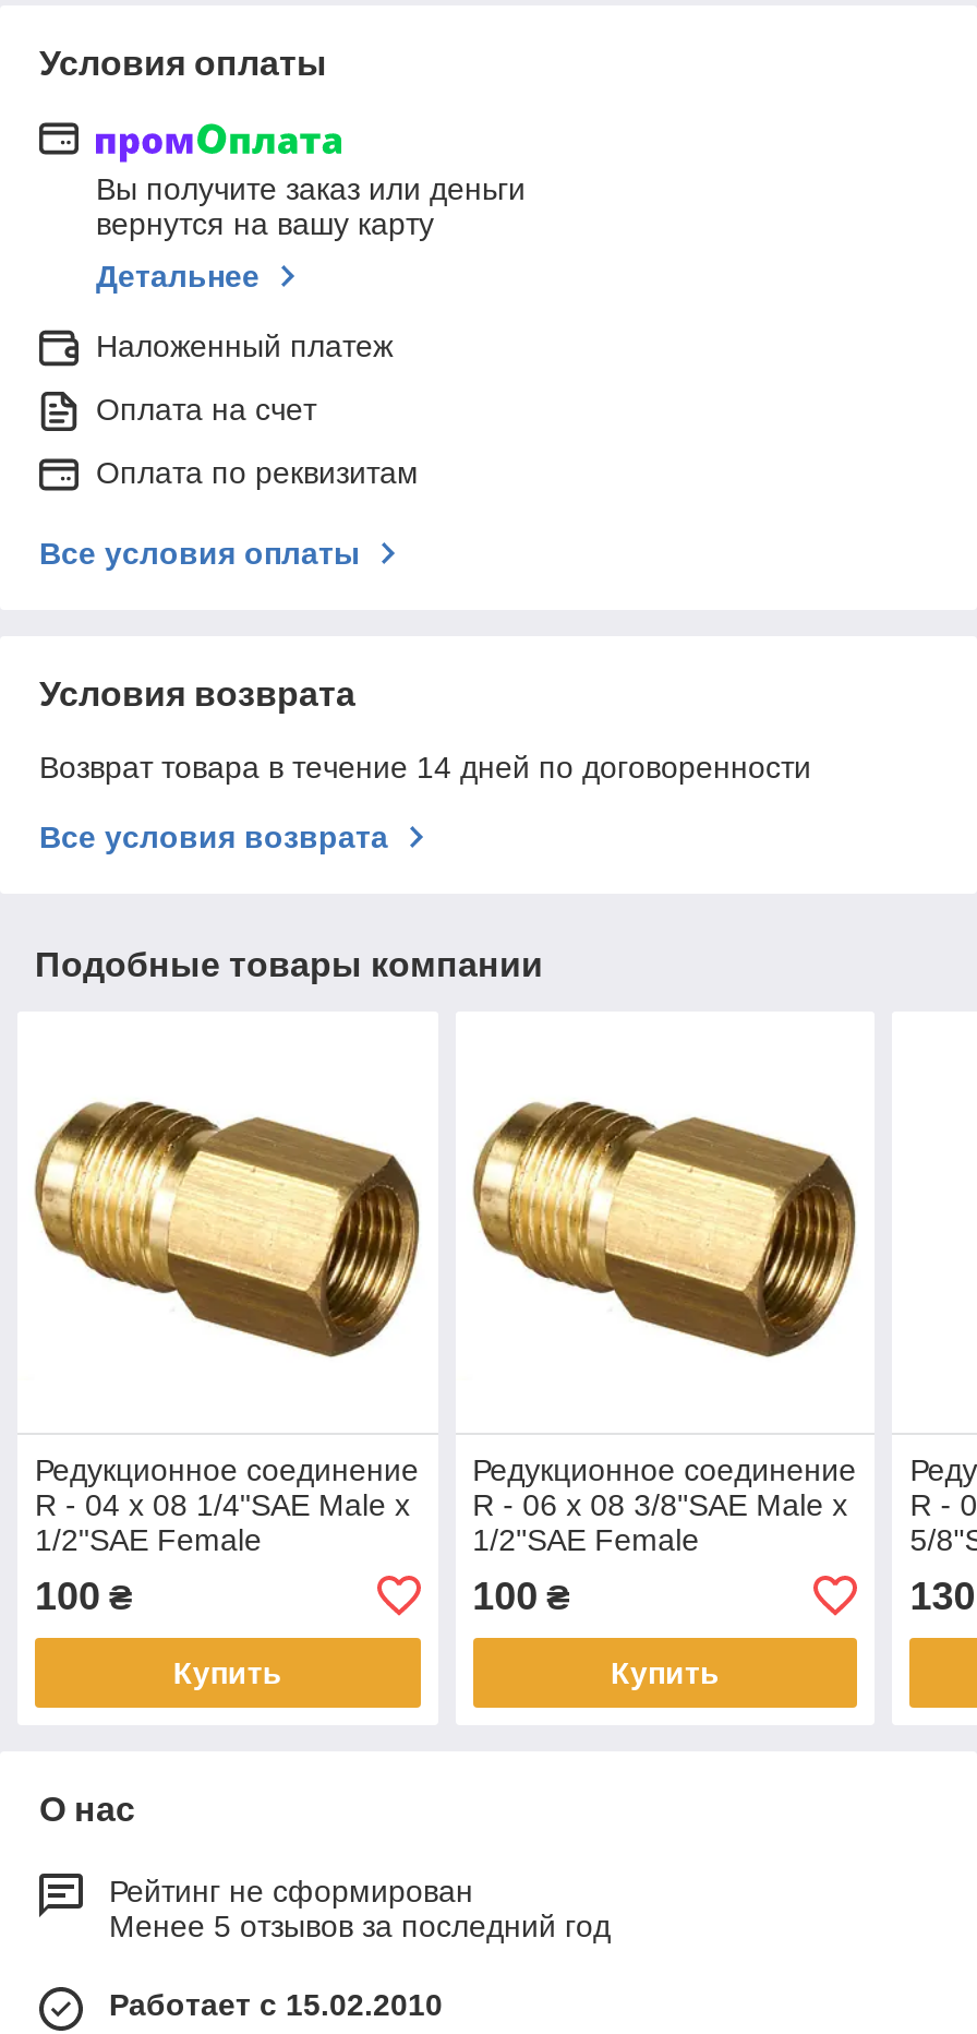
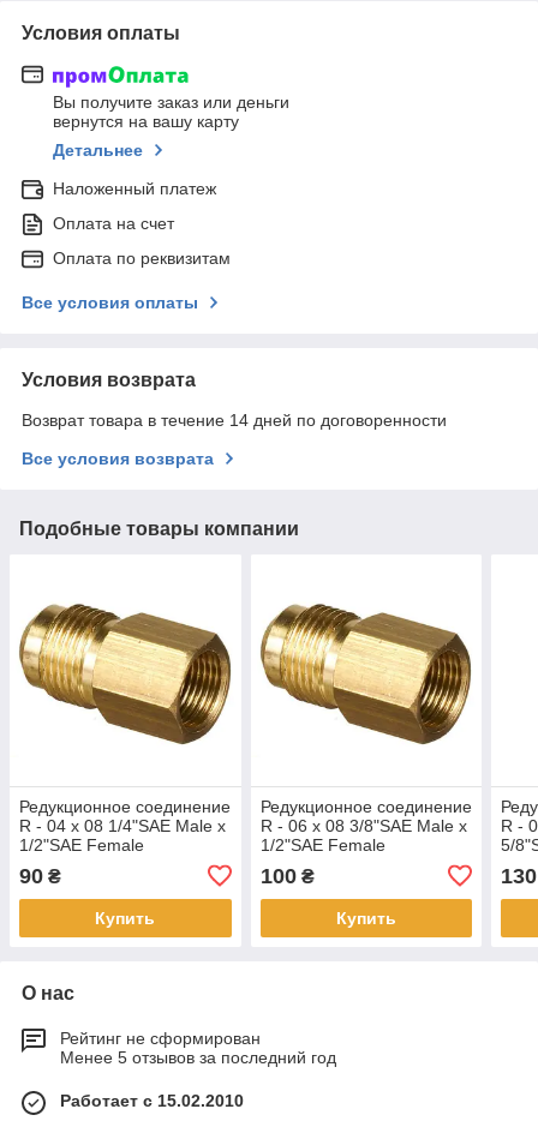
[35,1574,133,1618] 100 ₴ -> [19,864,61,888] 90 ₴

